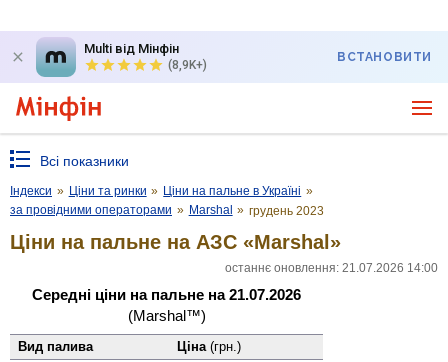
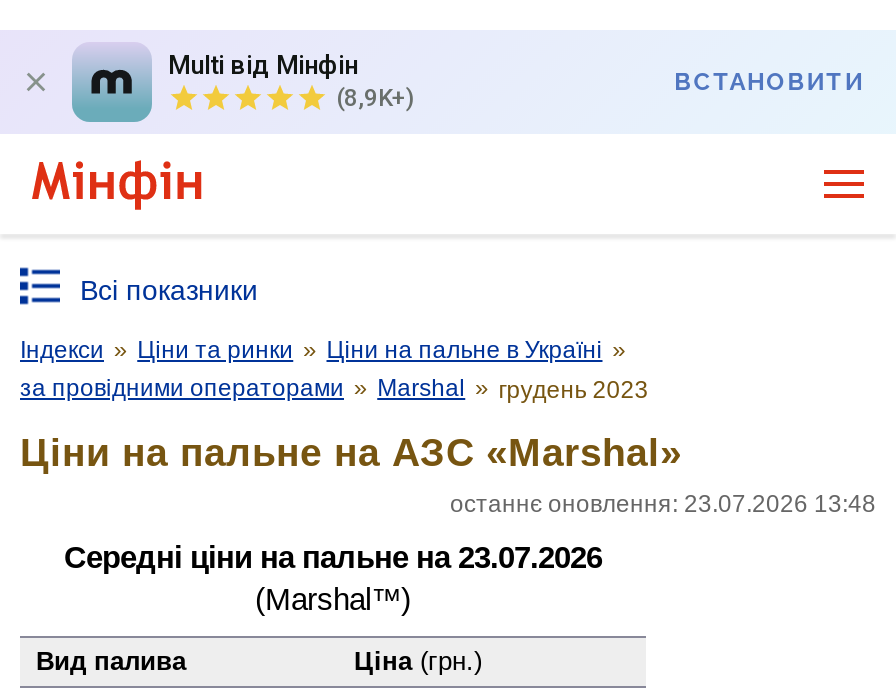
[225,261,438,275] останнє оновлення: 21.07.2026 14:00 -> [450,489,876,517] останнє оновлення: 23.07.2026 13:48
[32,286,301,303] Середні ціни на пальне на 21.07.2026 -> [64,539,602,573] Середні ціни на пальне на 23.07.2026

